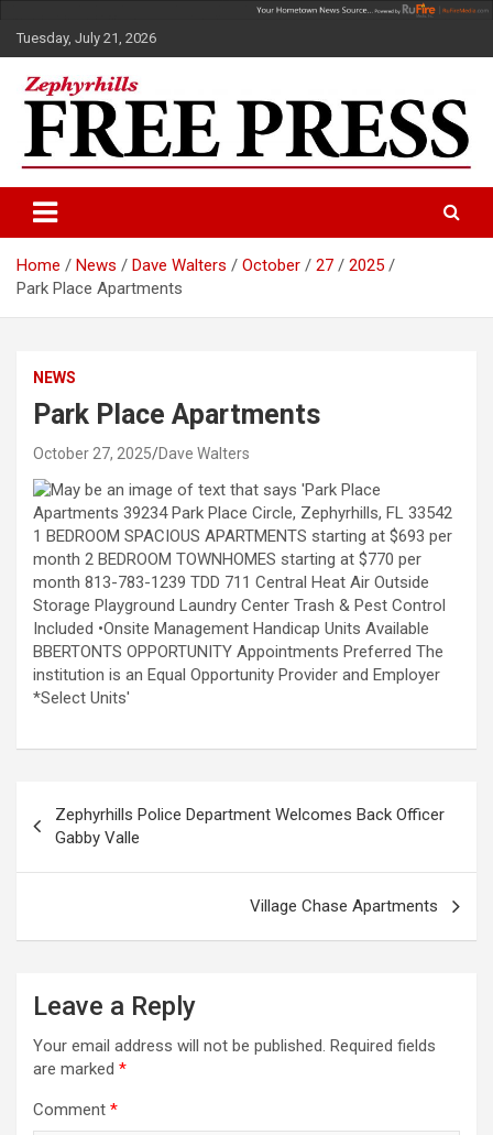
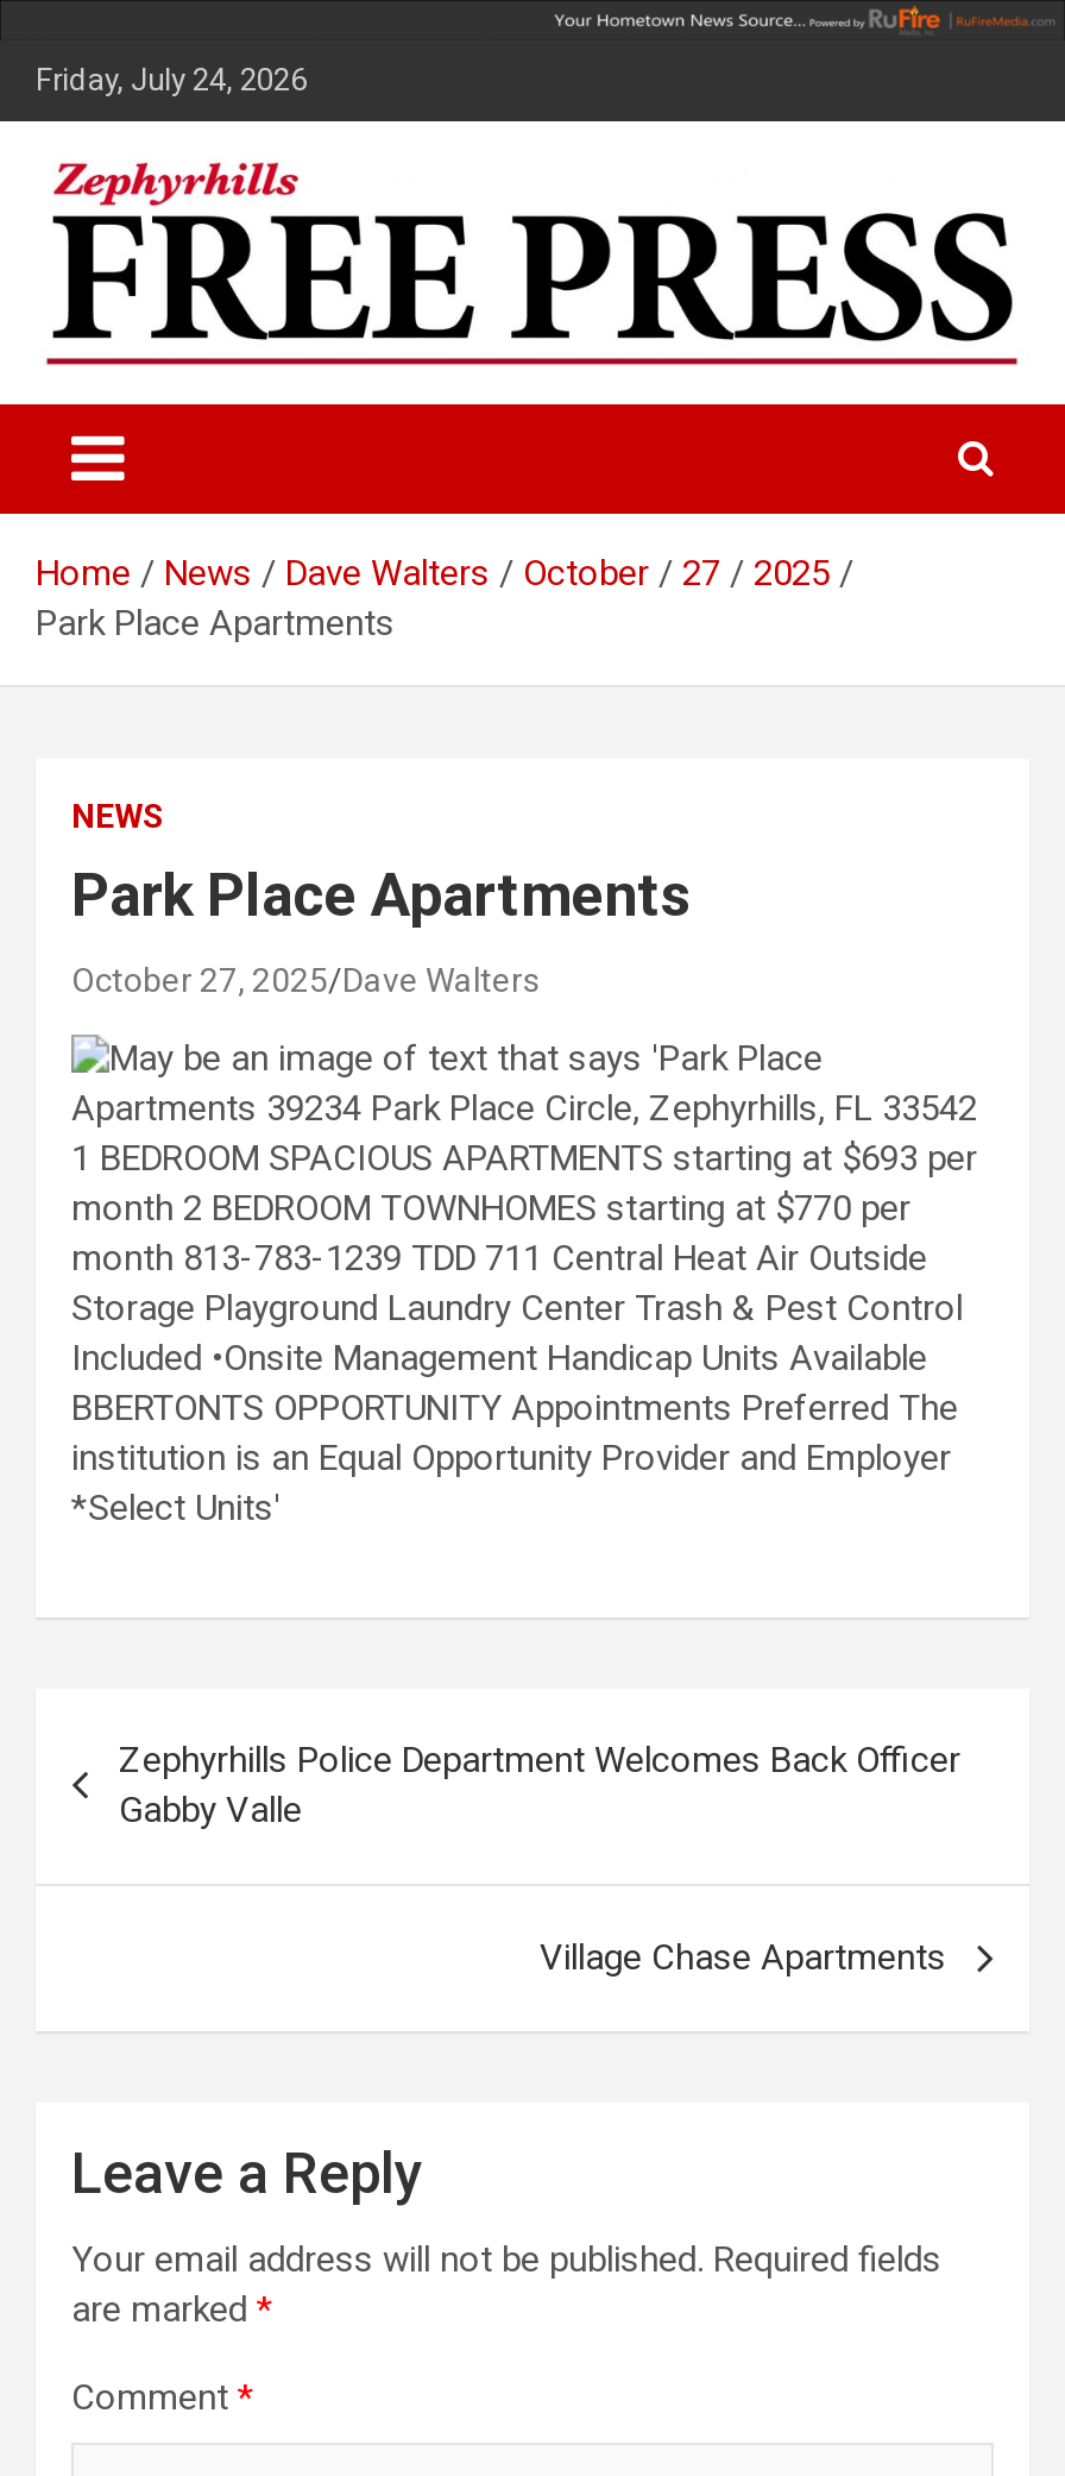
[17,29,156,46] Tuesday, July 21, 2026 -> [36,63,307,99] Friday, July 24, 2026

